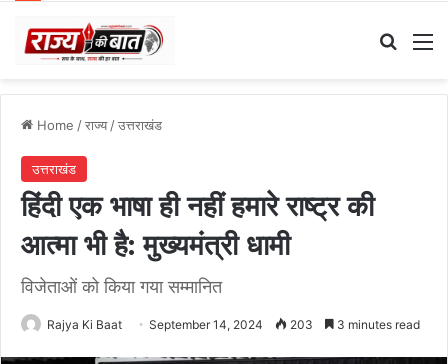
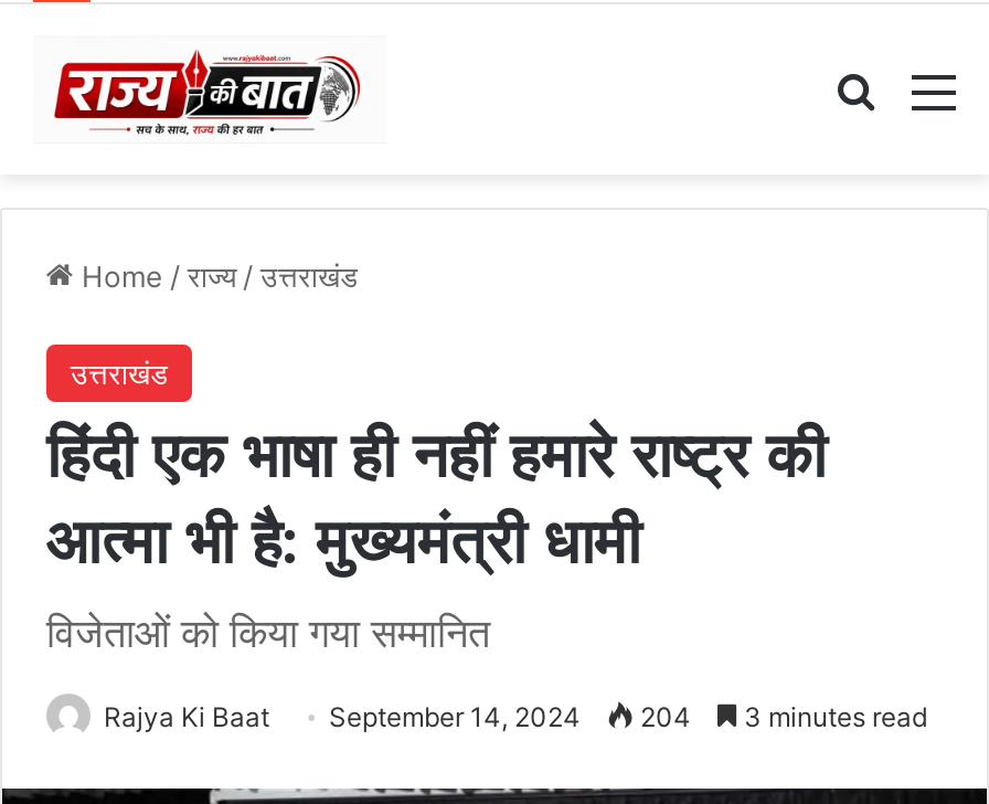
[47,317,420,332] Rajya Ki Baat September 14, 2024 203 3 minutes read -> [104,701,927,734] Rajya Ki Baat September 14, 2024 204 3 minutes read

